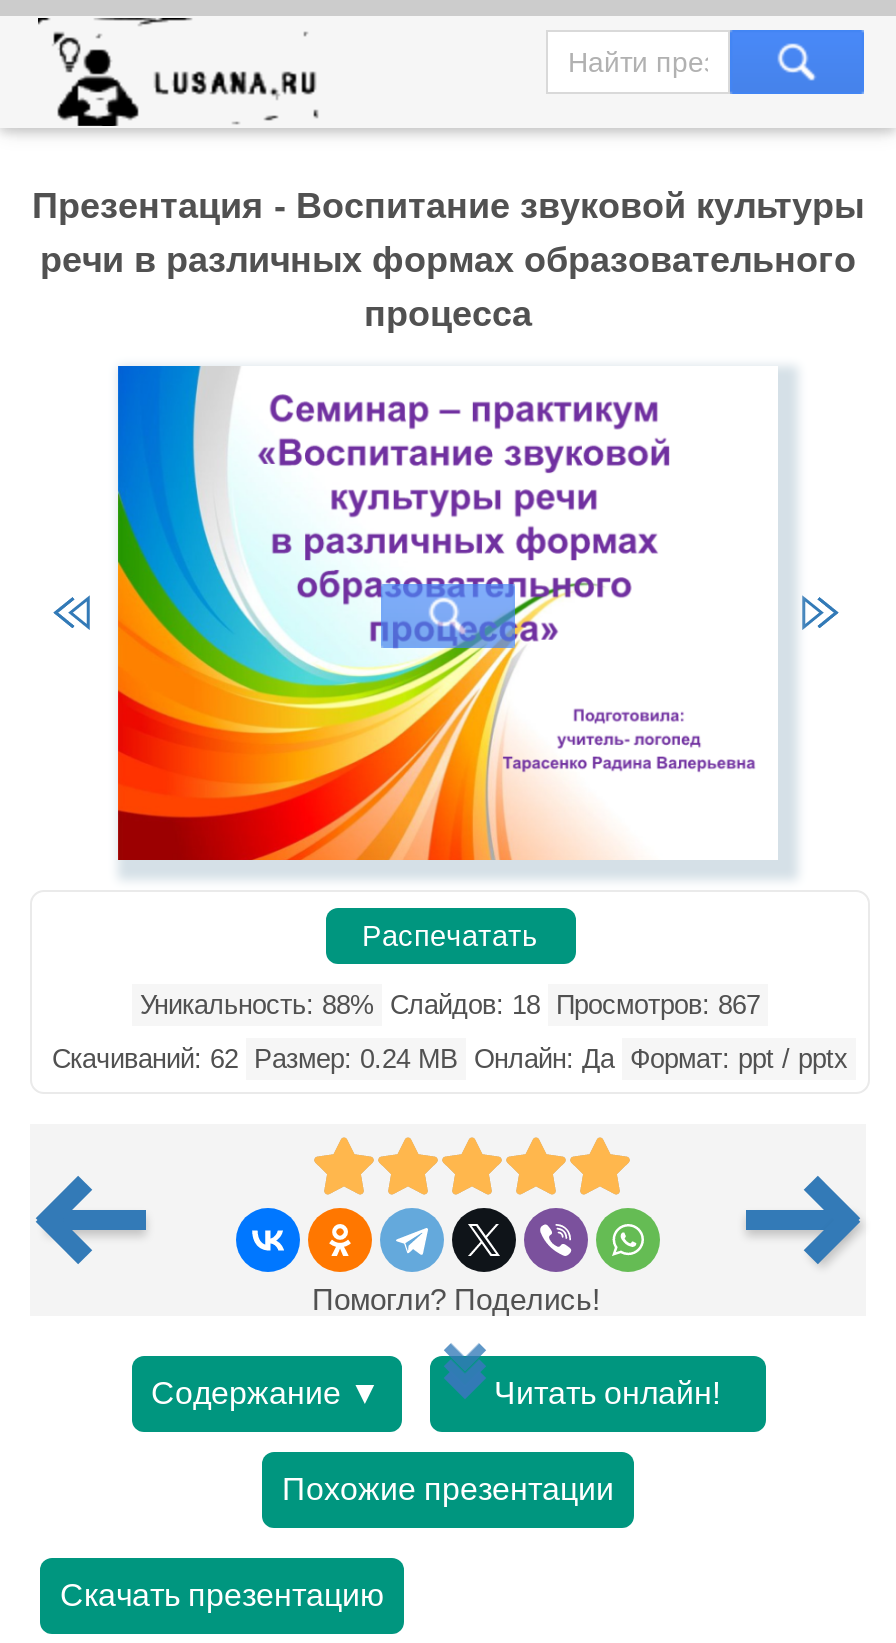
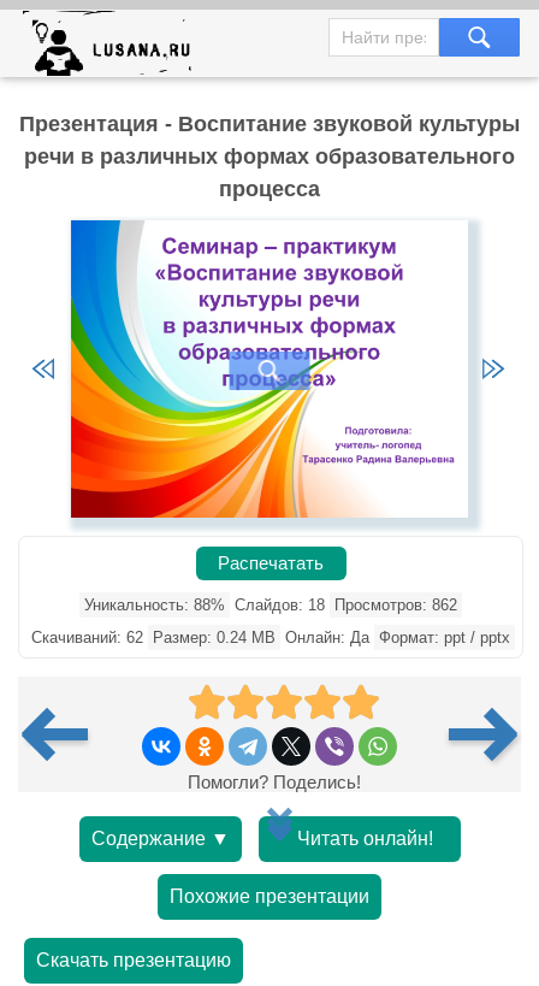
[140,990,760,1020] Уникальность: 88% Слайдов: 18 Просмотров: 867 -> [84,596,457,614] Уникальность: 88% Слайдов: 18 Просмотров: 862

